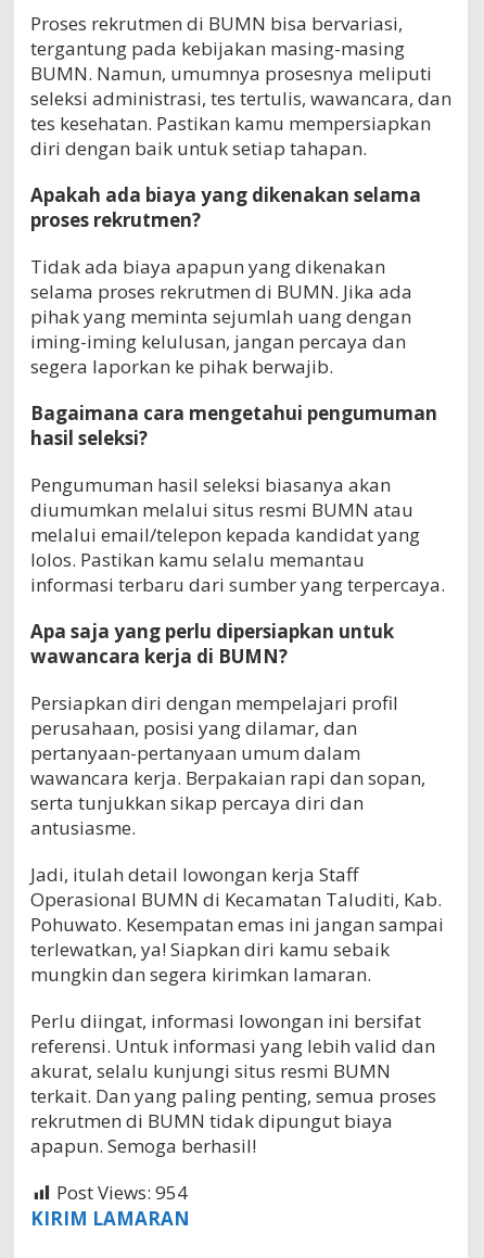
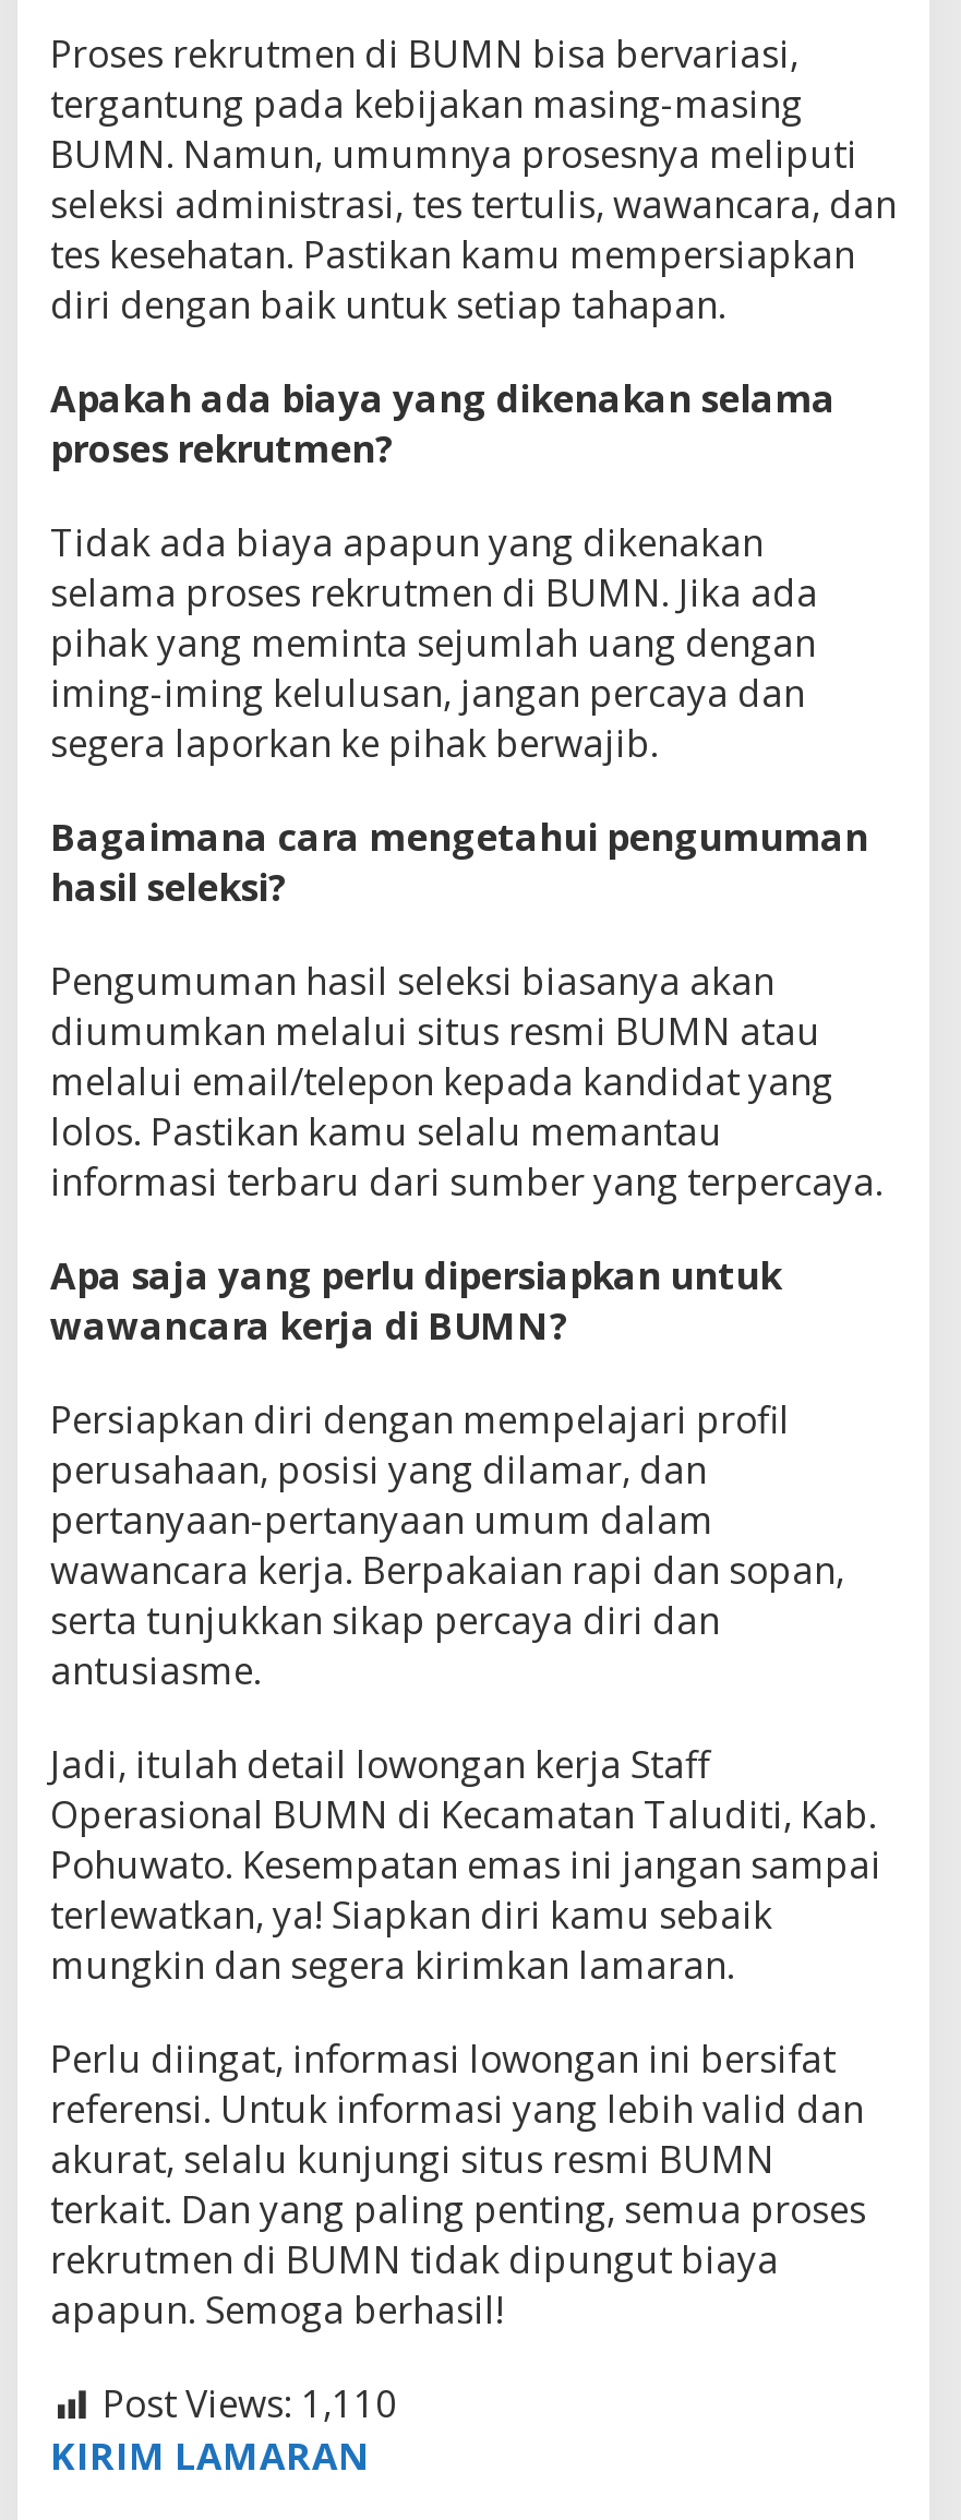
[56,1180,188,1205] Post Views: 954 -> [103,2378,397,2429] Post Views: 1,110

